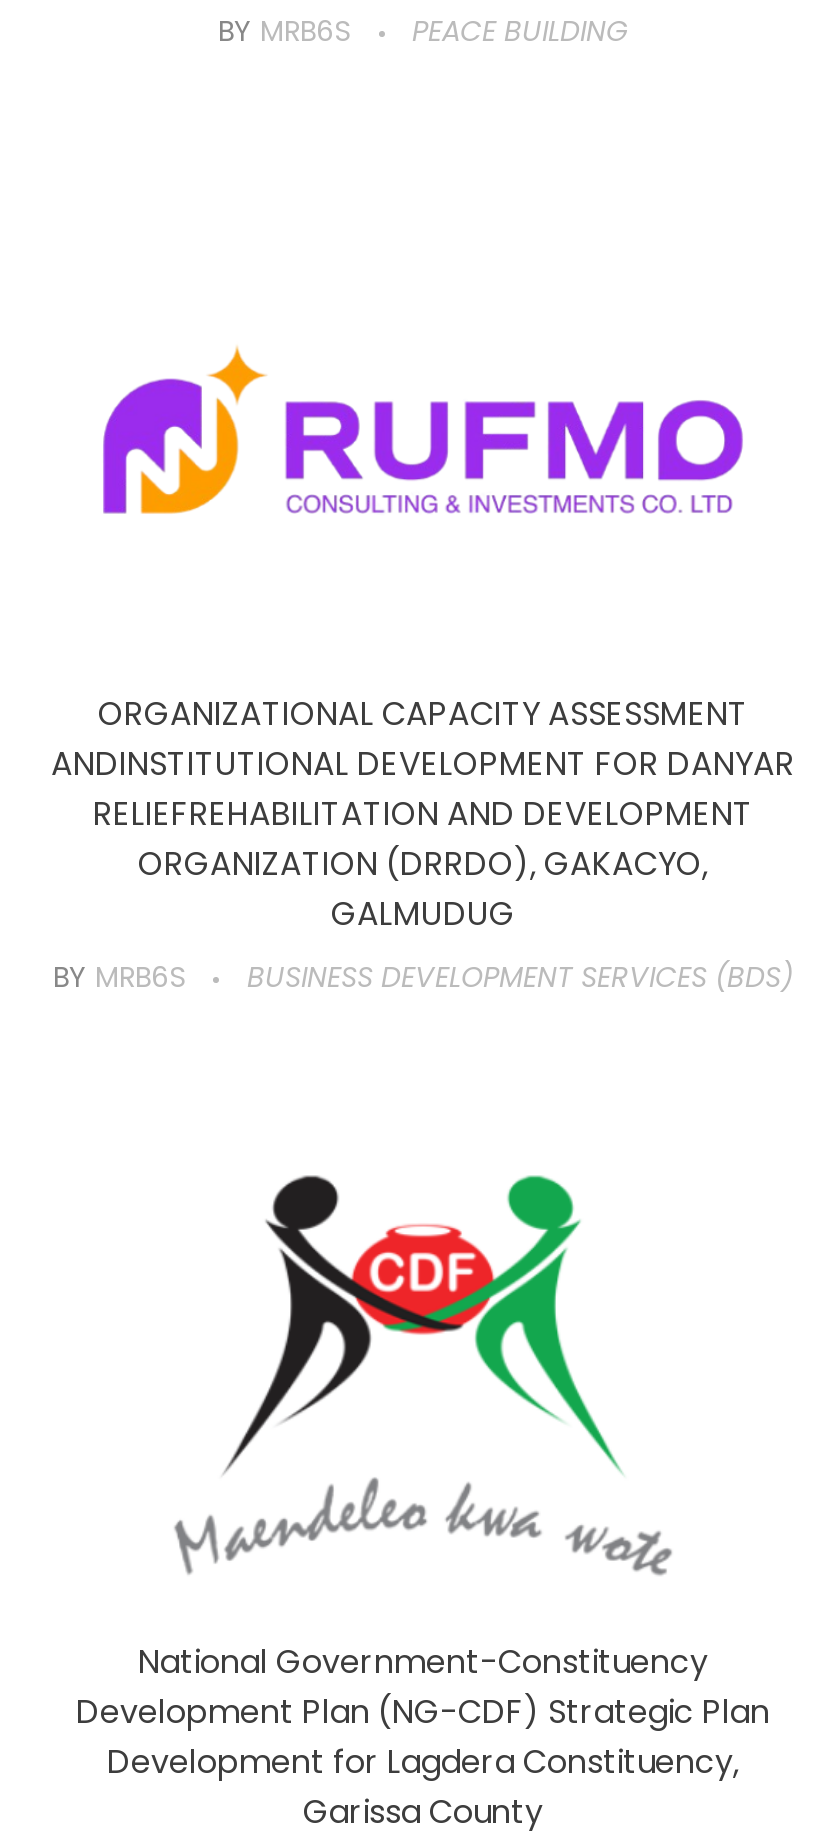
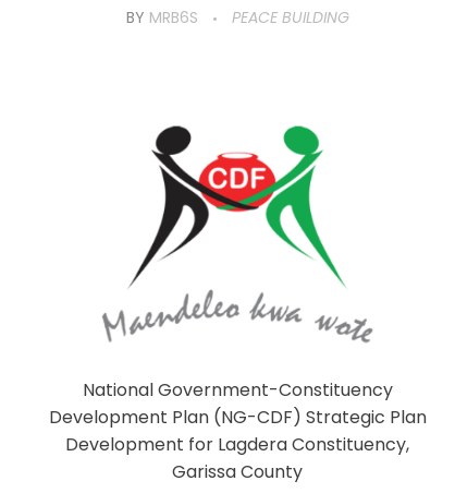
[101,347,267,517] [image] -> none
[283,399,745,515] [image] -> none
[51,691,795,997] ORGANIZATIONAL CAPACITY ASSESSMENT | ANDINSTITUTIONAL DEVELOPMENT FOR DANYAR | RELIEFREHABILITATION AND DEVELOPMENT | ORGANIZATION (DRRDO), GAKACYO, | GALMUDUG | BY MRB6S | BUSINESS DEVELOPMENT SERVICES (BDS) -> none

